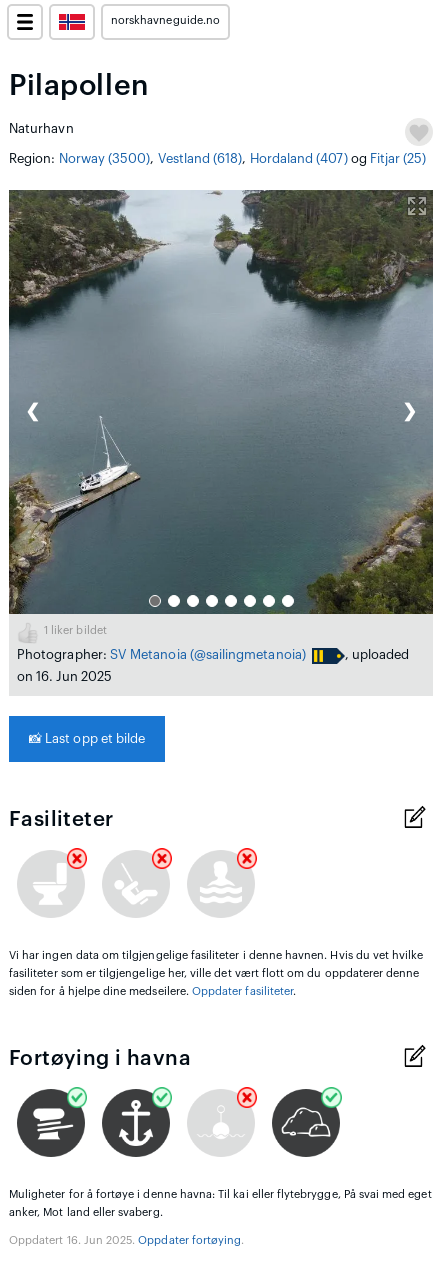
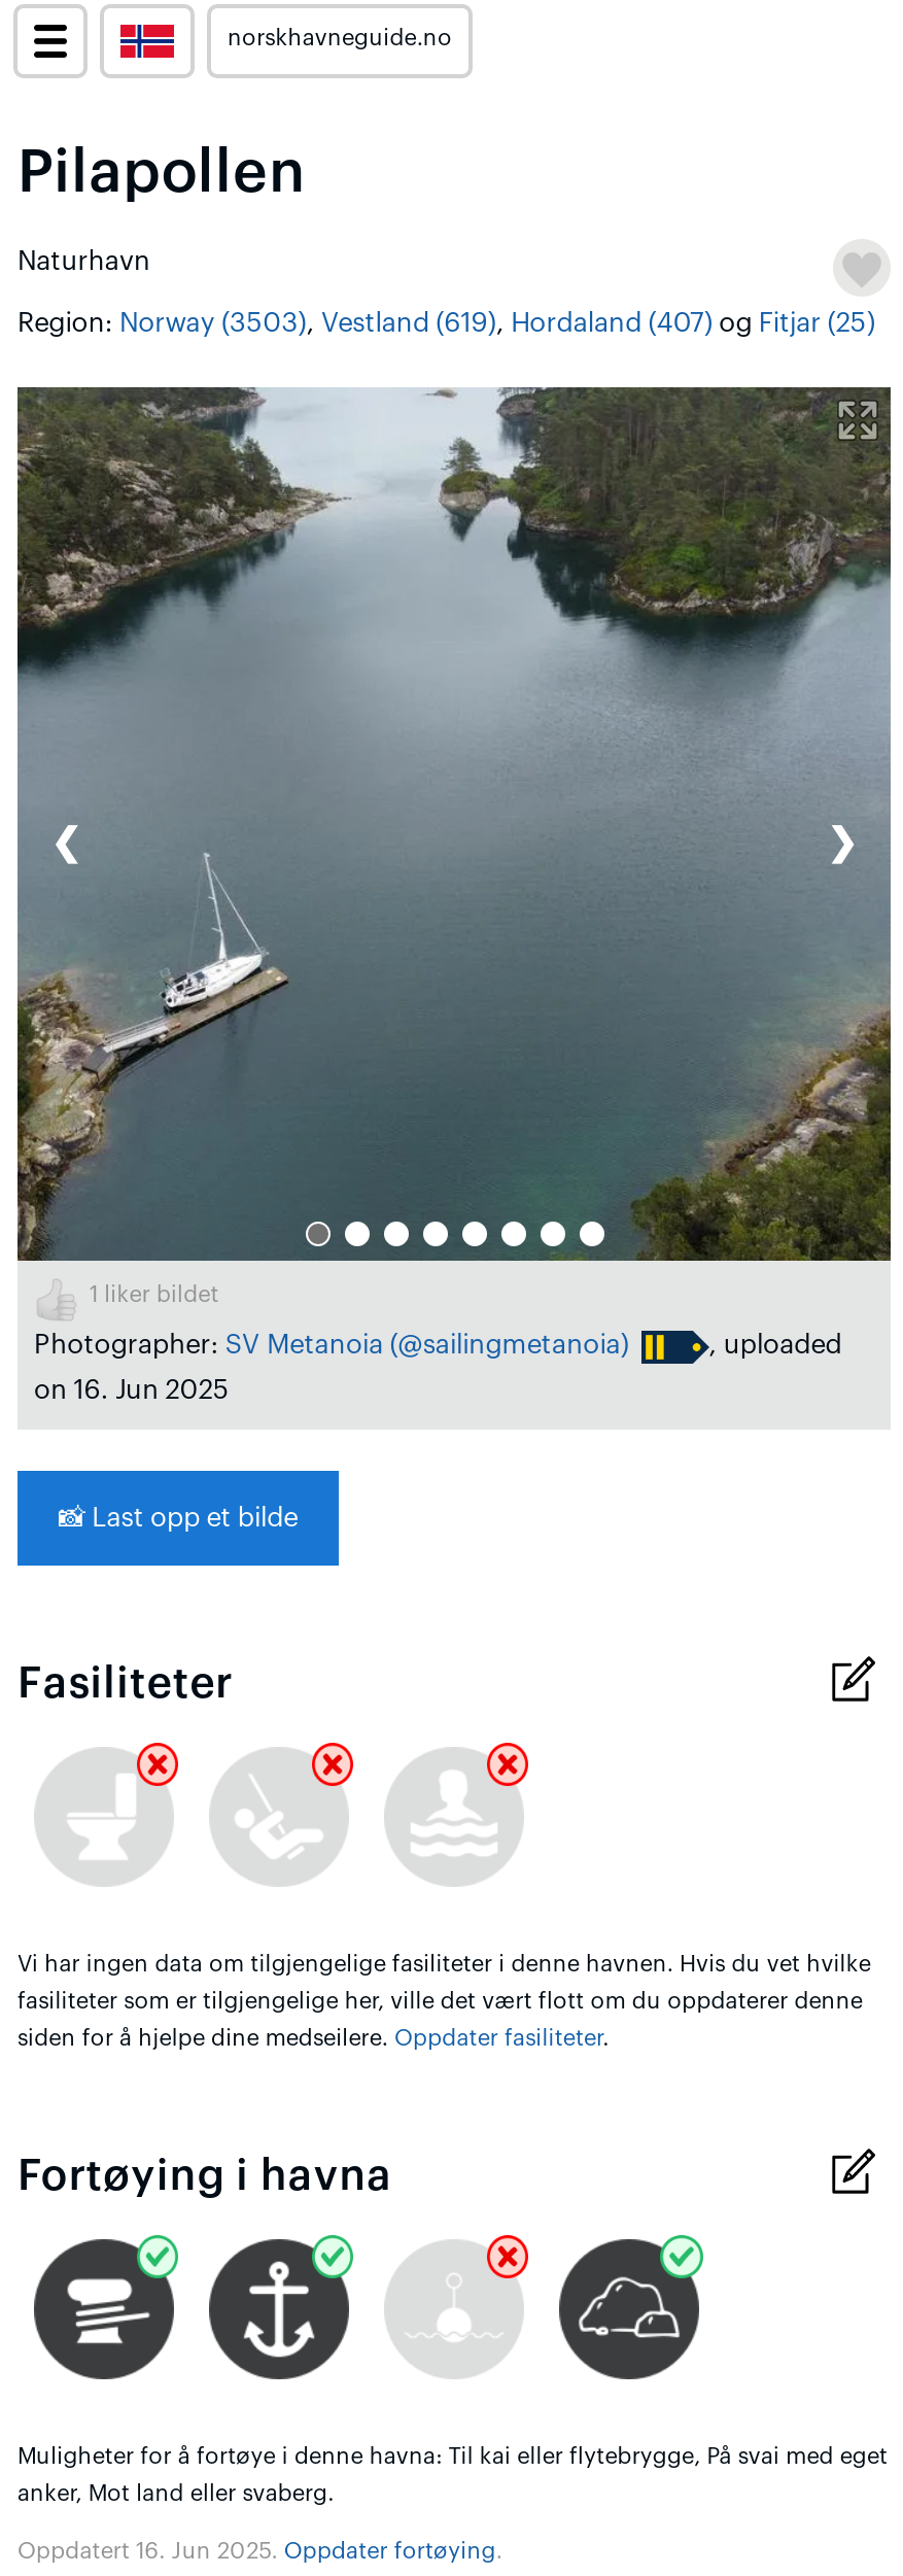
[9,152,427,165] Region: Norway (3500), Vestland (618), Hordaland (407) og Fitjar (25) -> [18,309,875,336] Region: Norway (3503), Vestland (619), Hordaland (407) og Fitjar (25)

